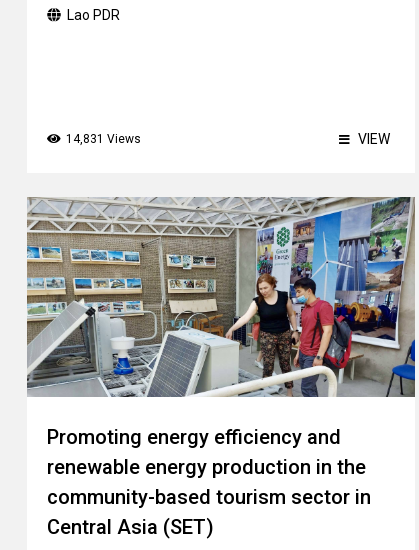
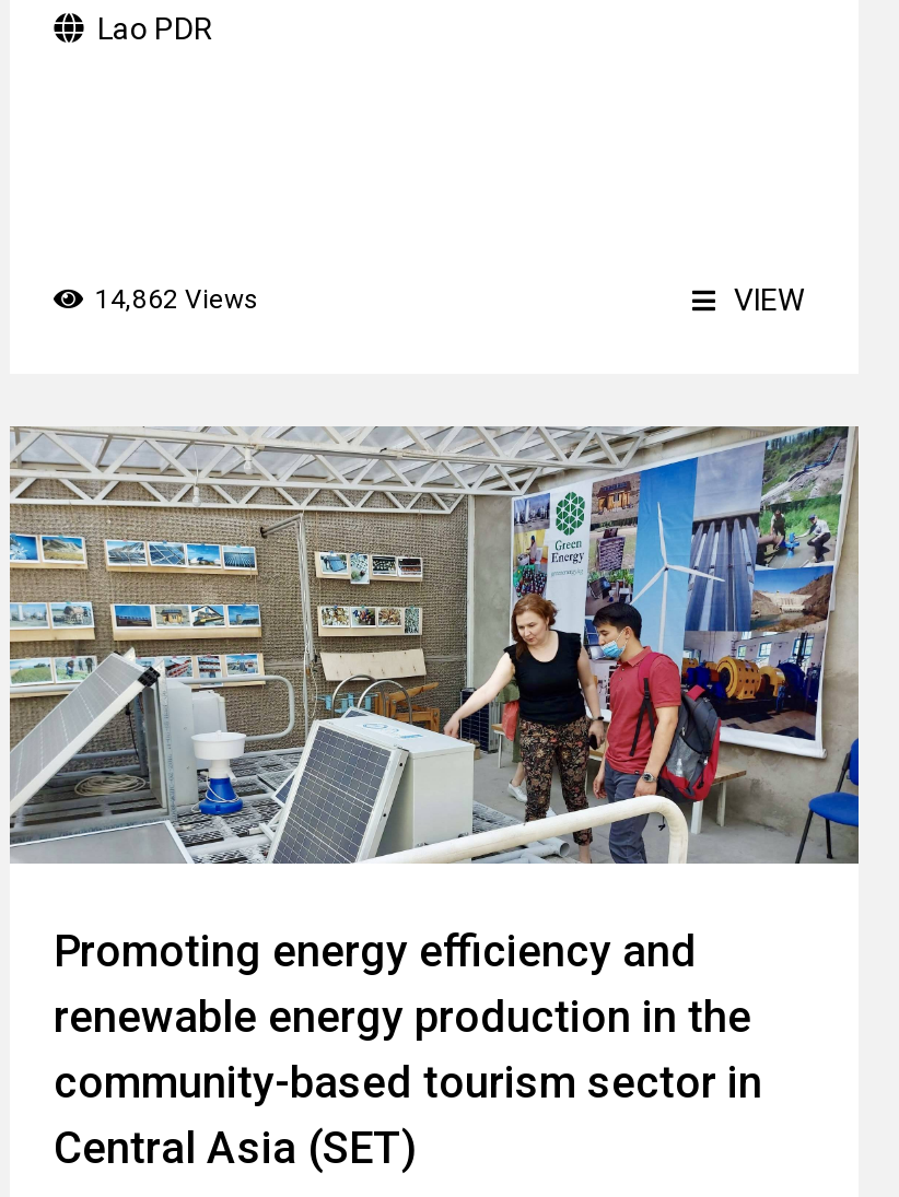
[66,132,141,146] 14,831 Views -> [95,284,259,315] 14,862 Views

